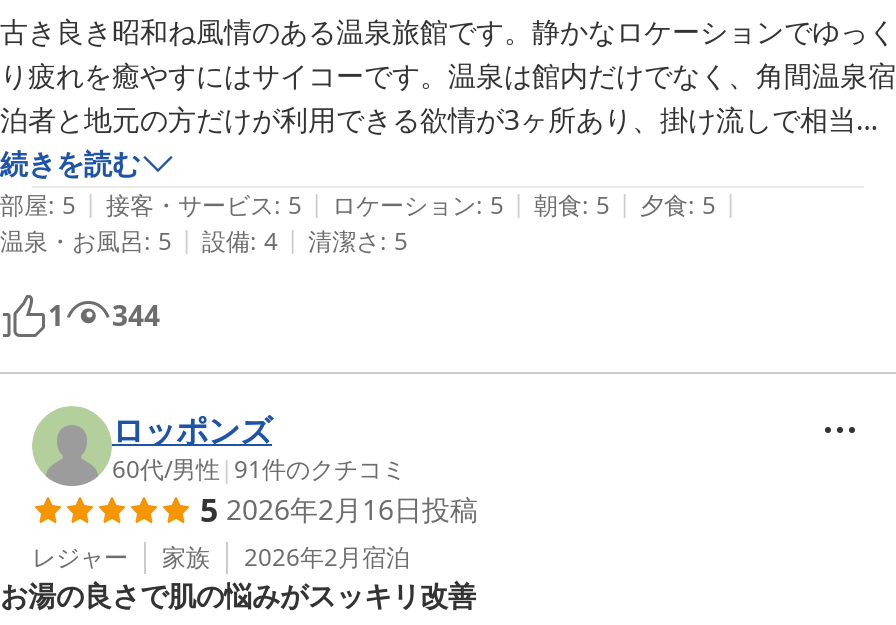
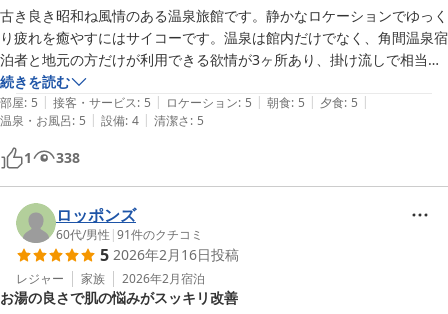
[48,296,160,334] 1 344 -> [24,148,80,167] 1 338

